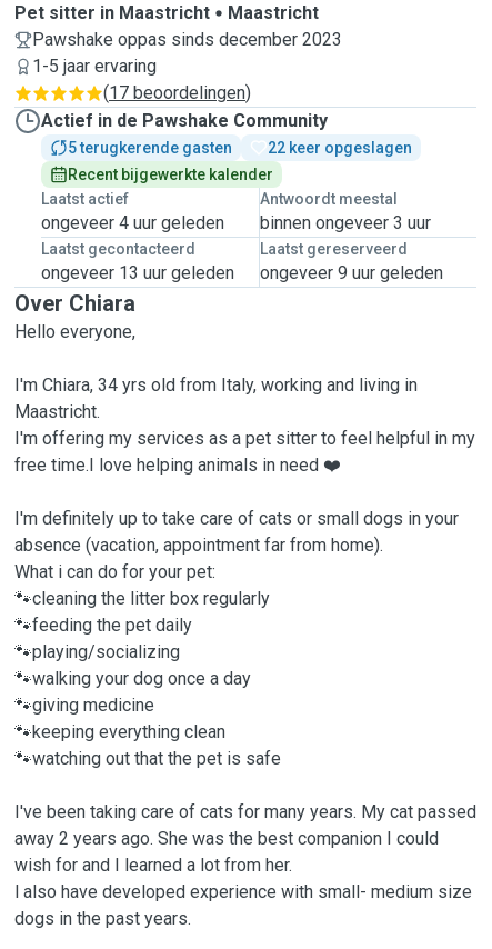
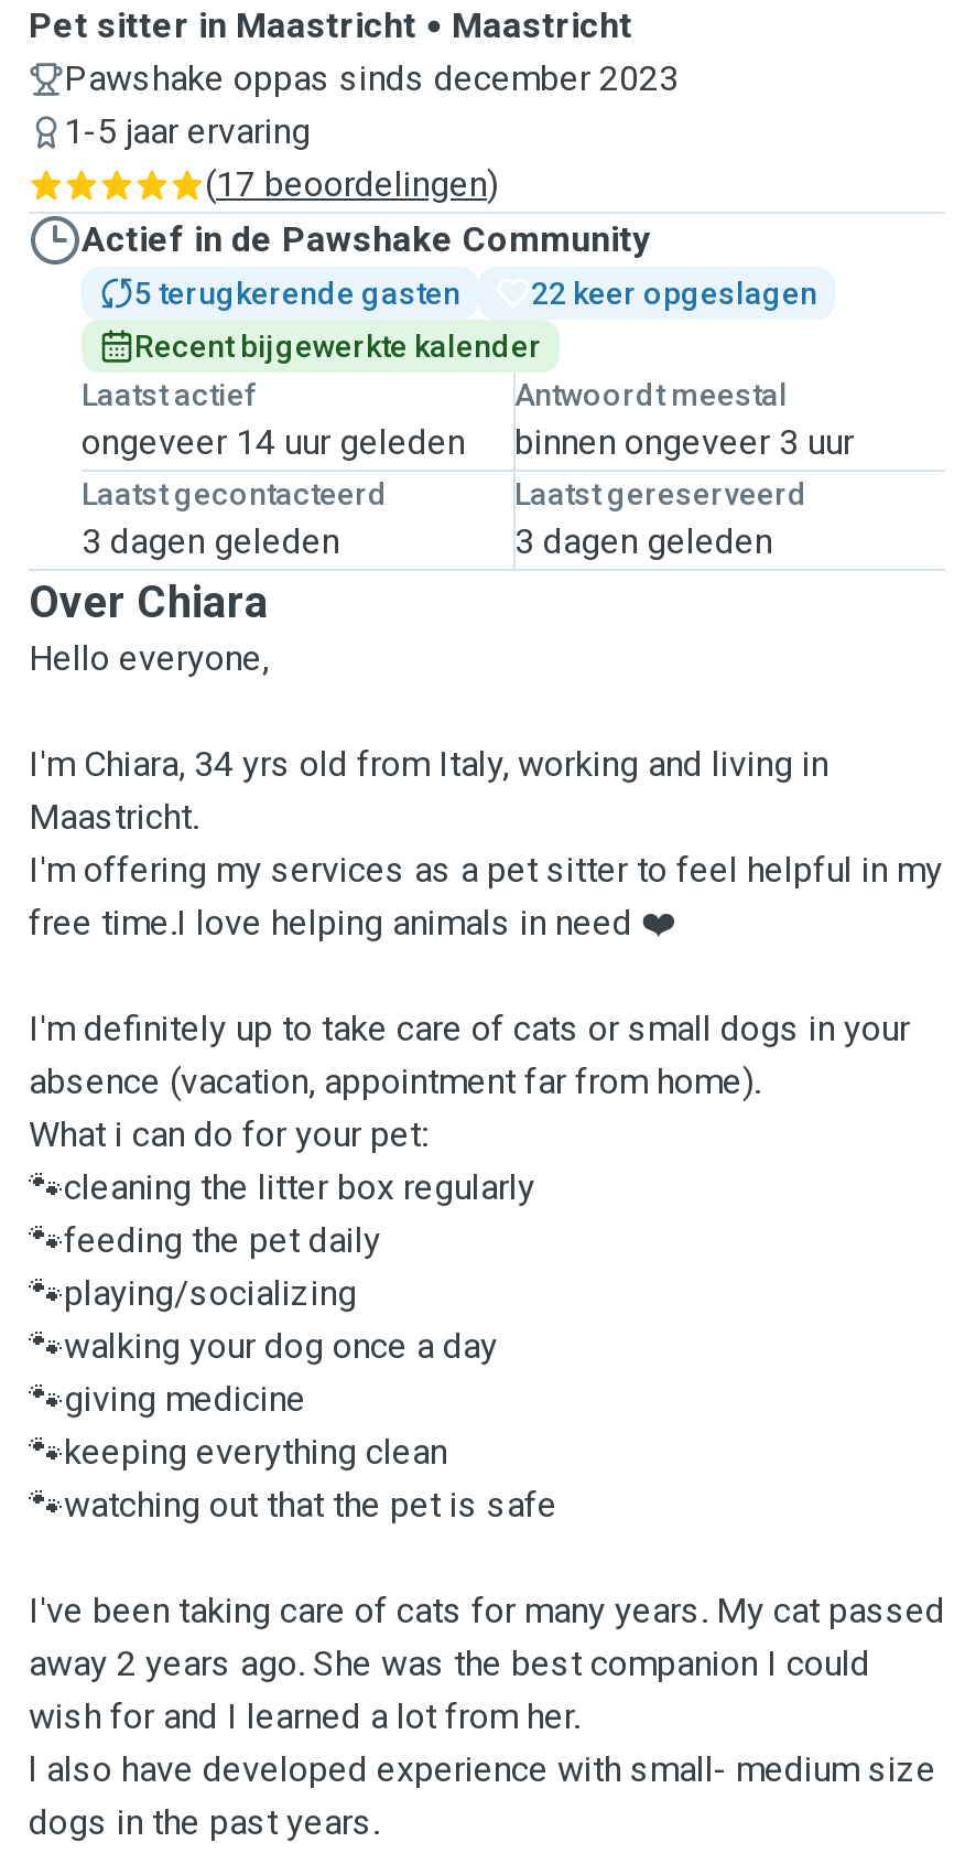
[41,212,224,233] ongeveer 4 uur geleden -> [82,421,465,463] ongeveer 14 uur geleden
[41,262,234,283] ongeveer 13 uur geleden -> [82,520,339,562] 3 dagen geleden
[259,262,443,283] ongeveer 9 uur geleden -> [514,520,772,562] 3 dagen geleden

